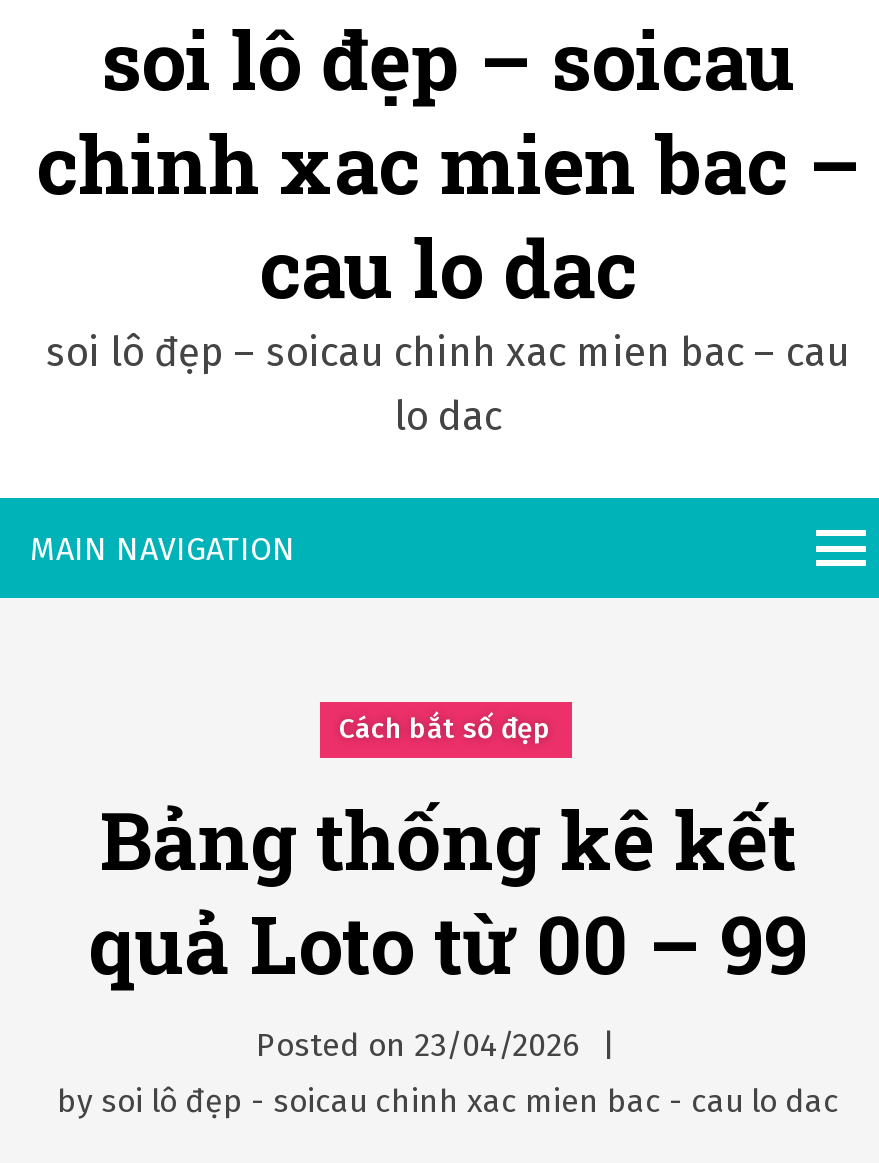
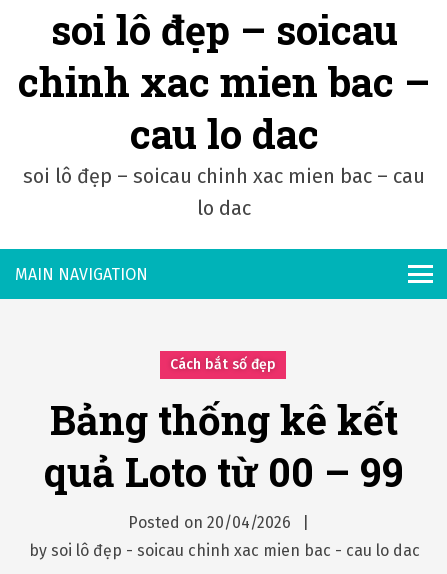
[256,1026,580,1064] Posted on 23/04/2026 -> [127,513,290,532] Posted on 20/04/2026

